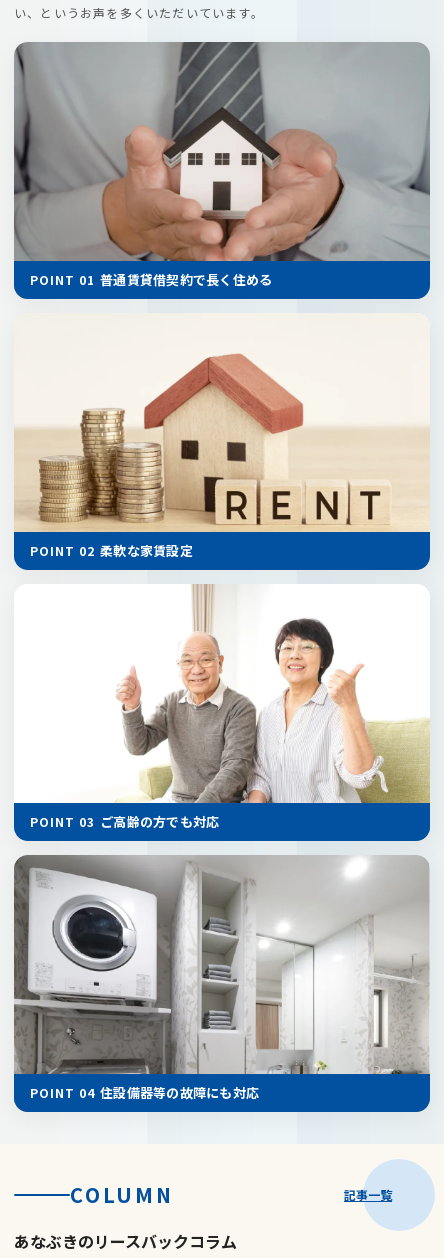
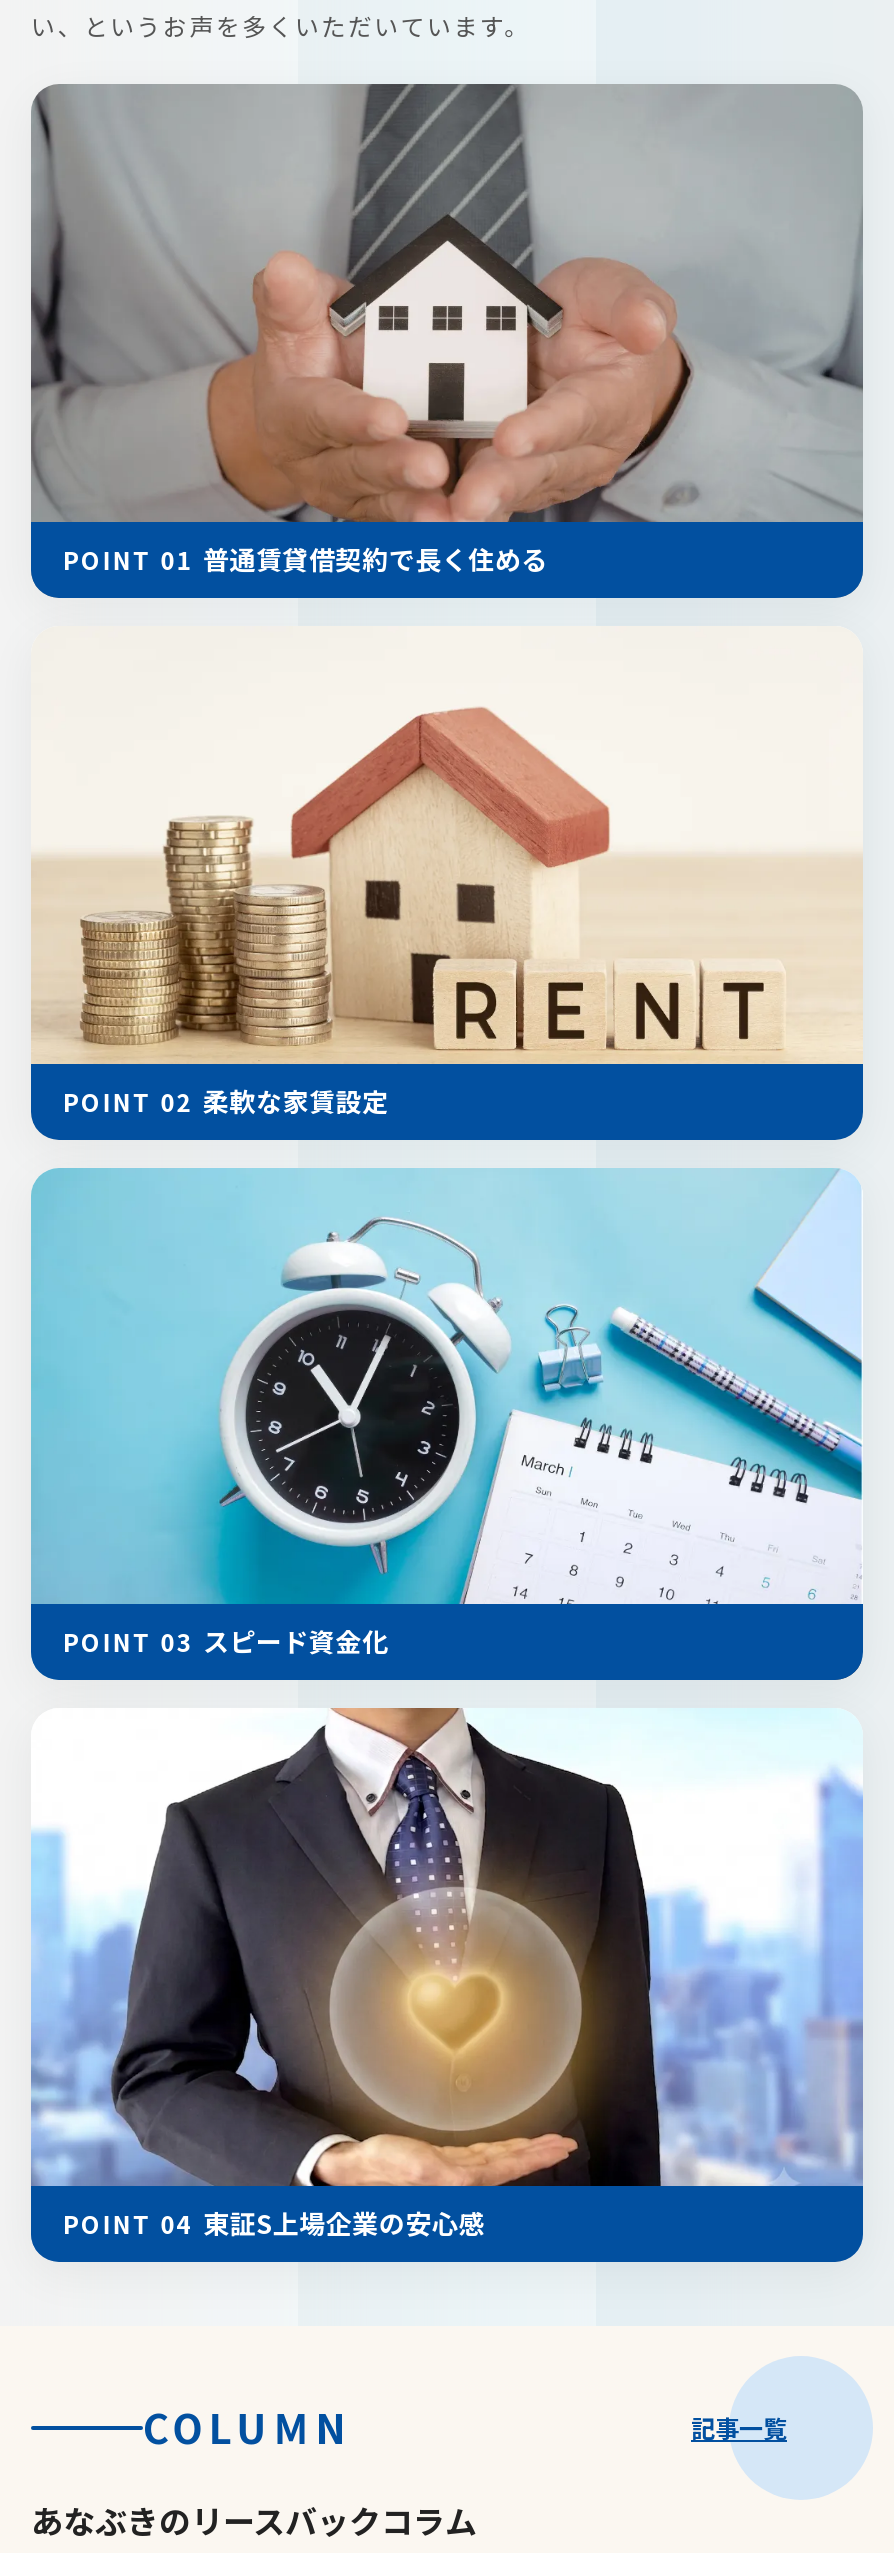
[14,584,430,831] [image] | POINT 03 ご高齢の方でも対応 -> [29,1166,865,1661] [image] | POINT 03 スピード資金化
[13,854,430,1102] [image] | POINT 04 住設備器等の故障にも対応 -> [31,1710,863,2243] [image] | POINT 04 東証S上場企業の安心感

